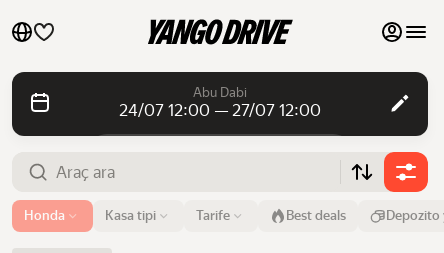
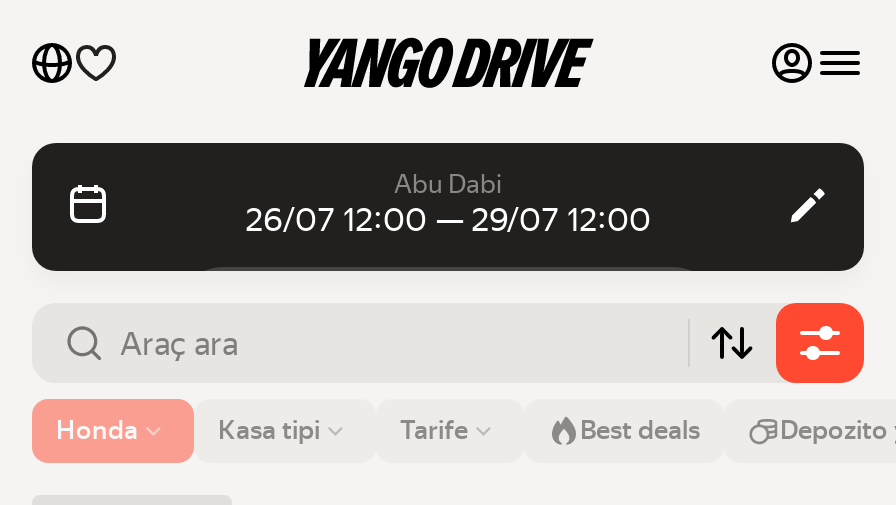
[119,101,321,120] 24/07 12:00 — 27/07 12:00 -> [245,201,651,239] 26/07 12:00 — 29/07 12:00

